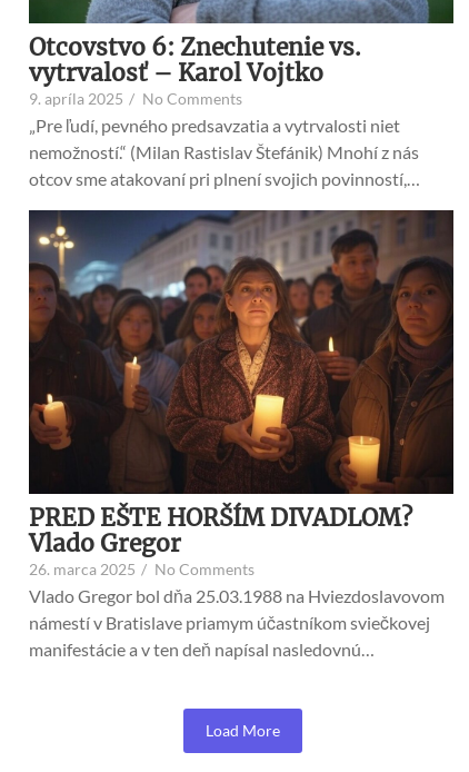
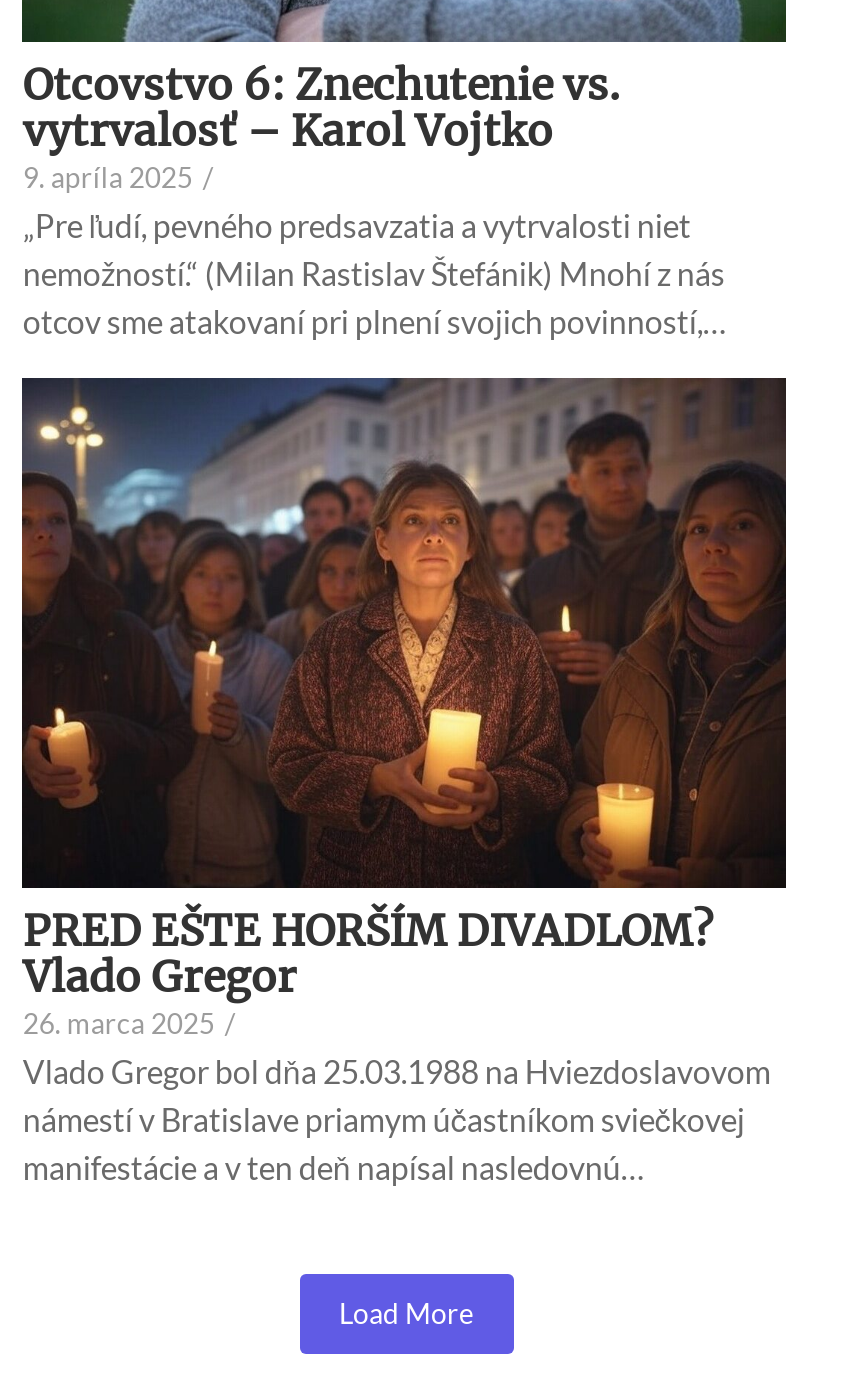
[29,89,243,108] 9. apríla 2025 / No Comments -> [23,161,213,195] 9. apríla 2025 /
[29,560,255,579] 26. marca 2025 / No Comments -> [23,1006,235,1040] 26. marca 2025 /

